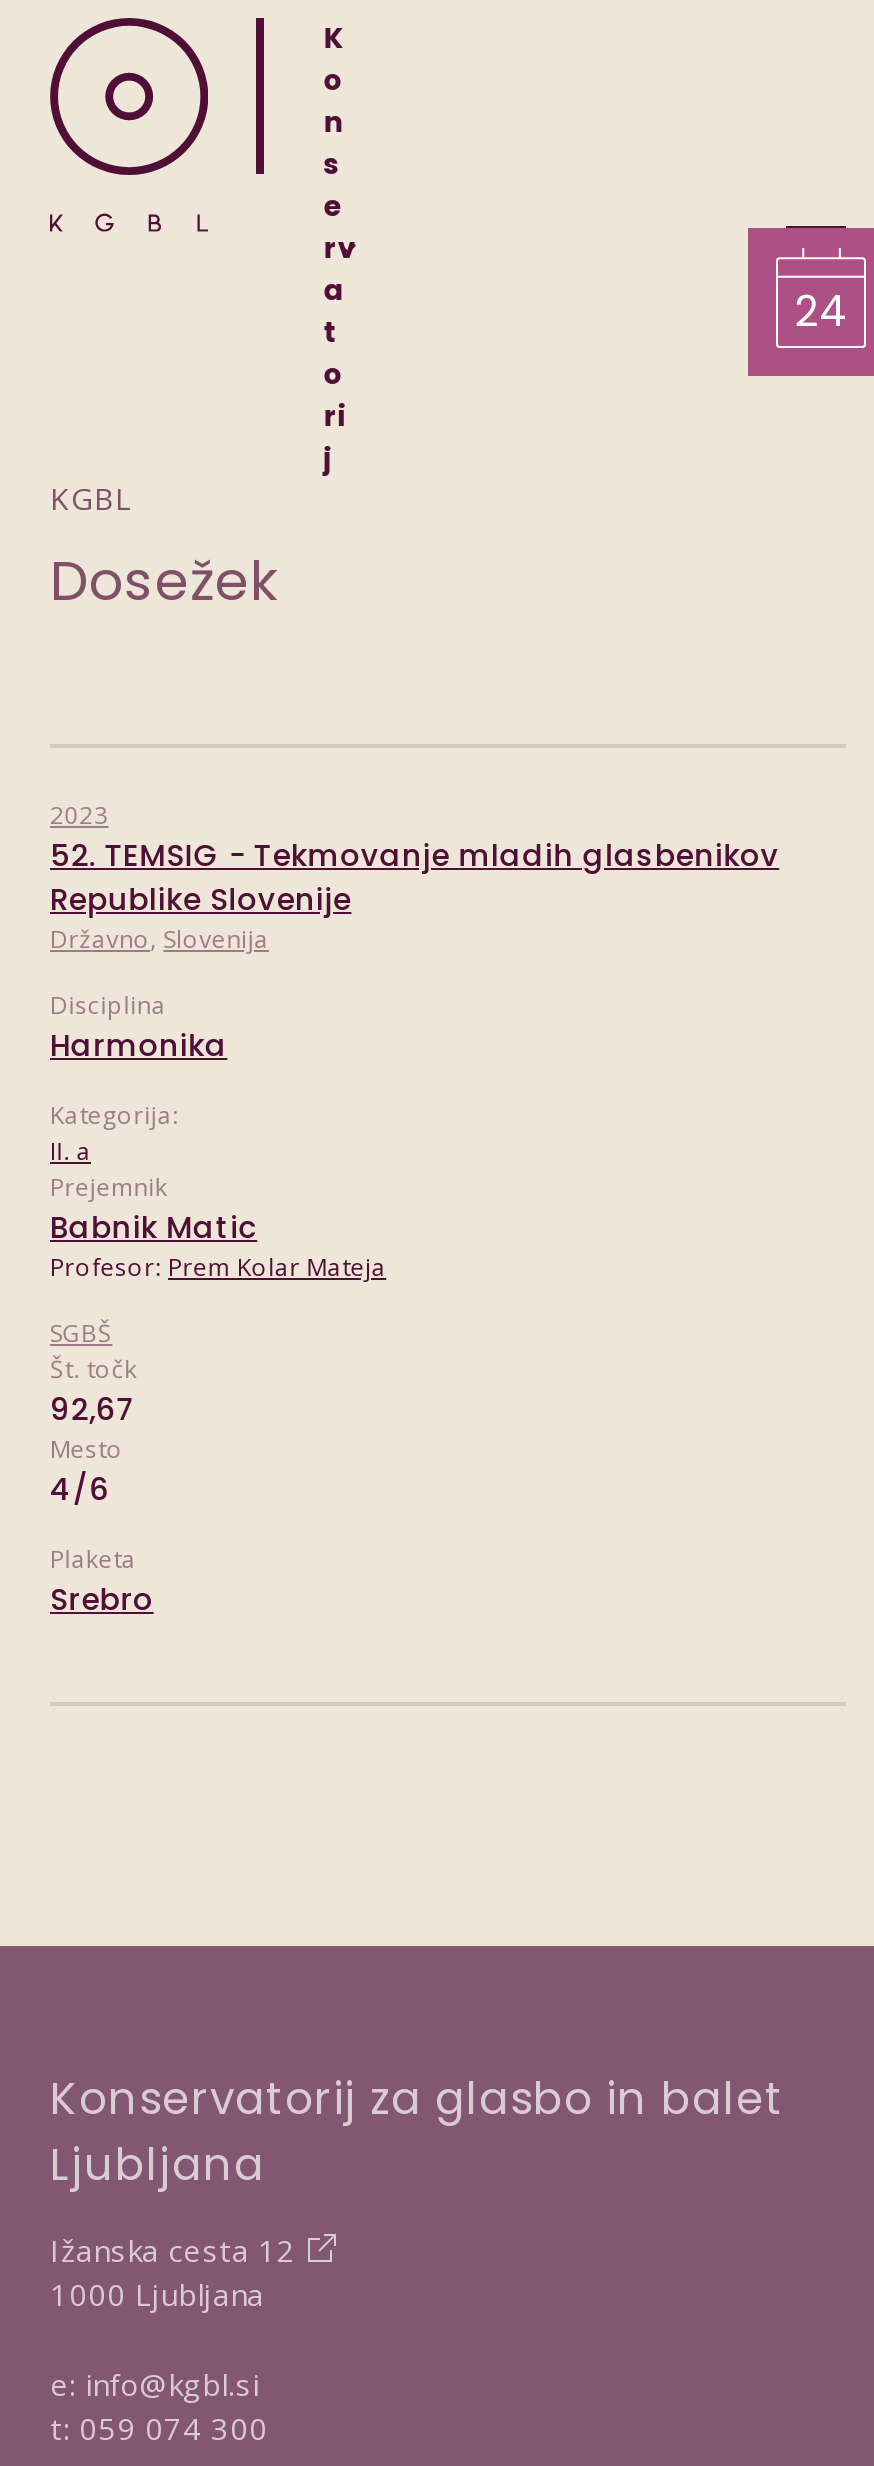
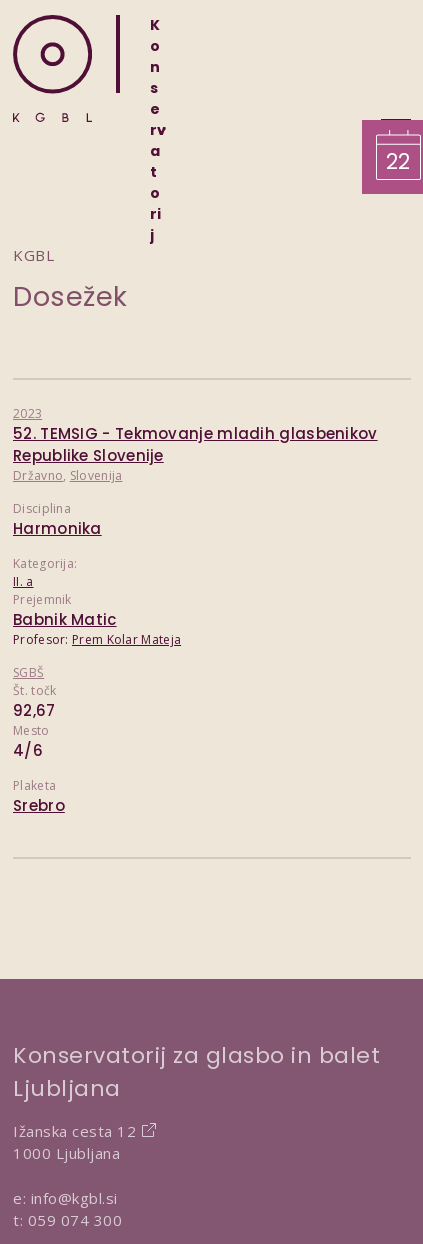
[795,282,847,340] 24 -> [386,147,411,176] 22

